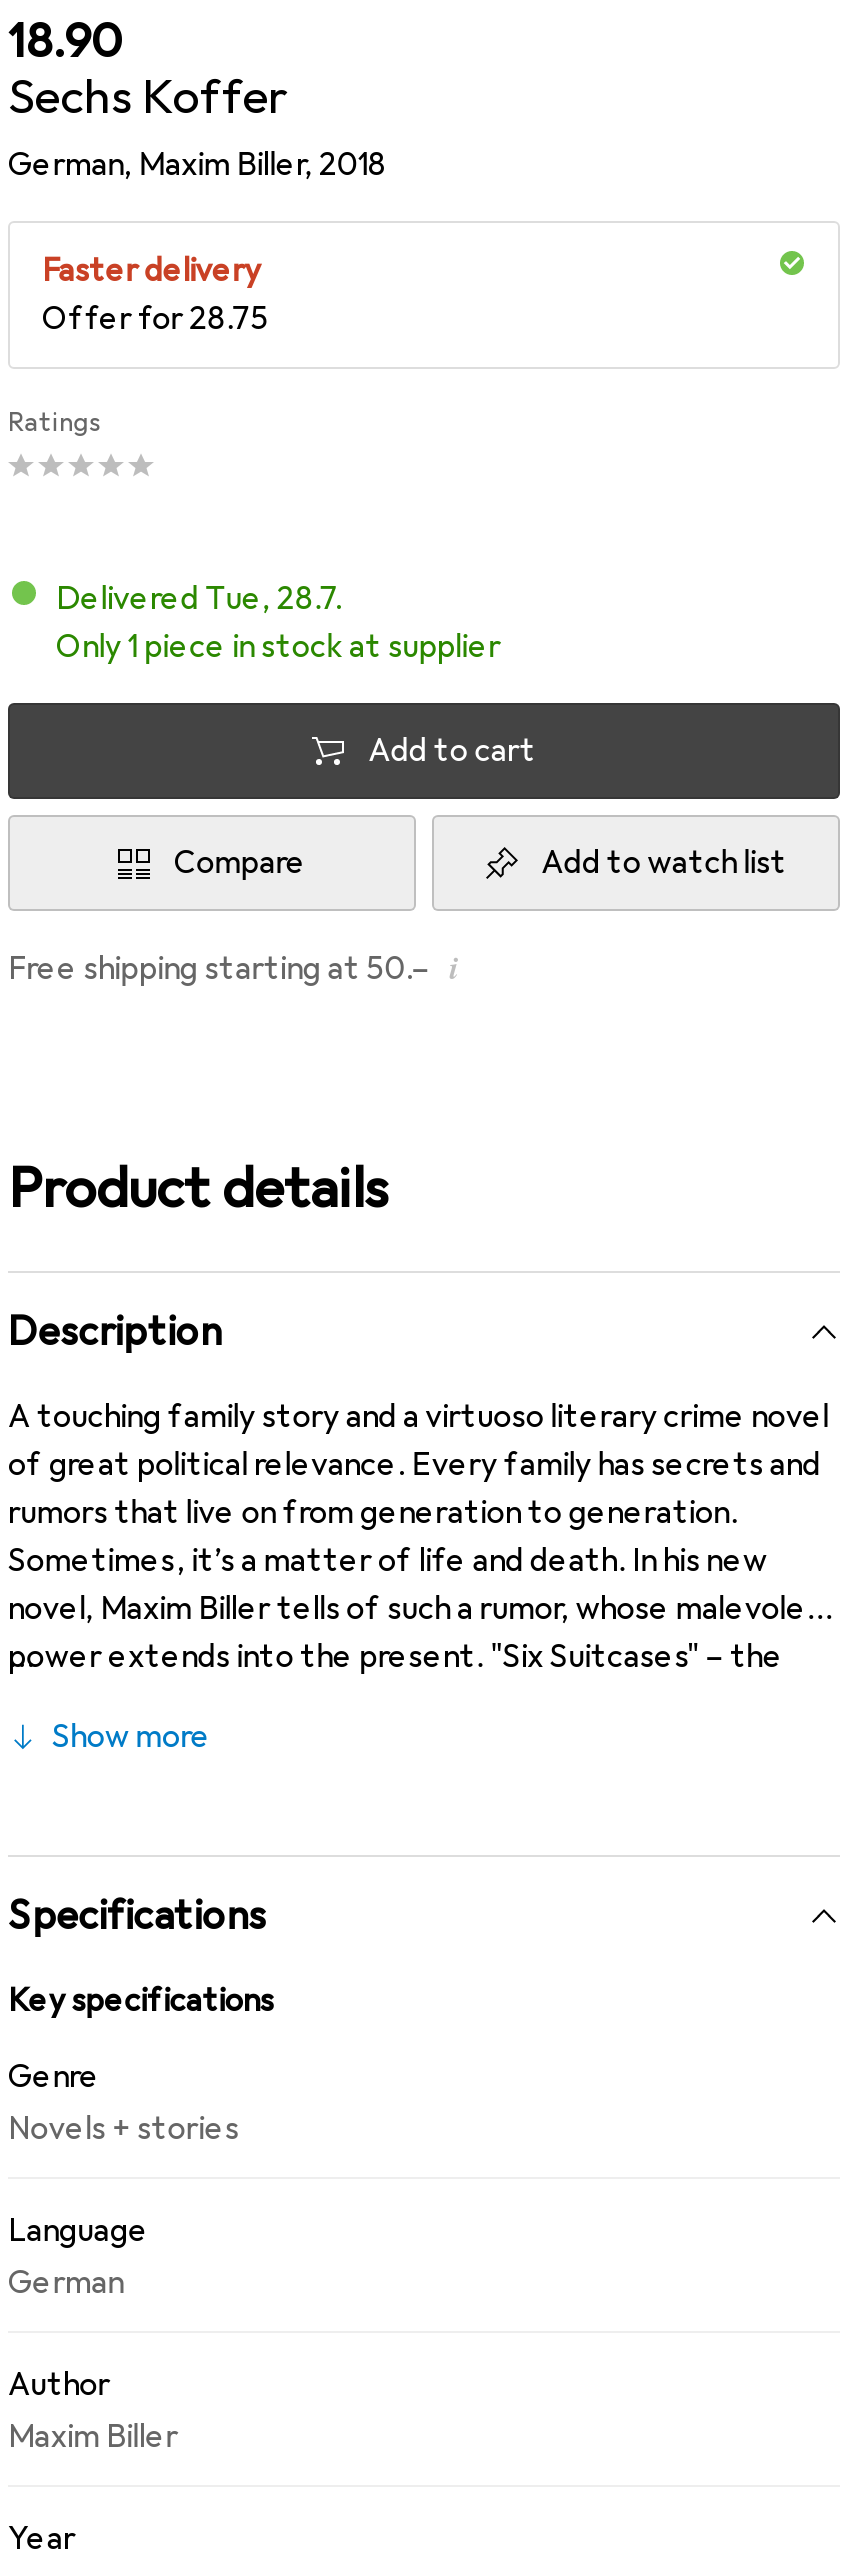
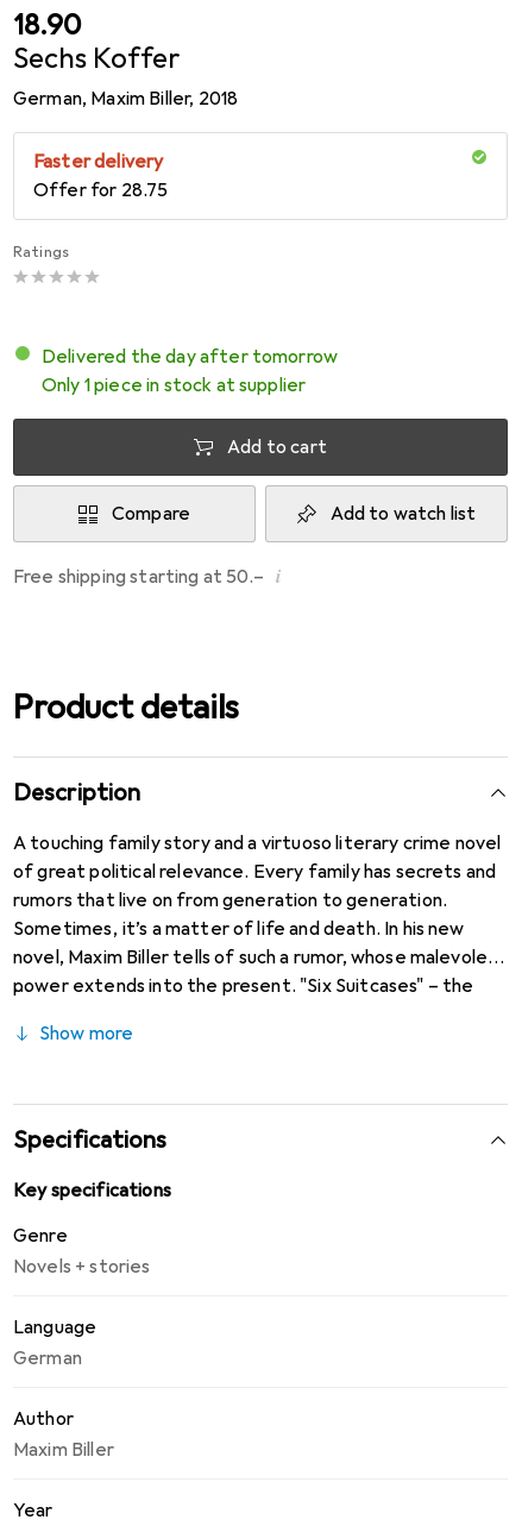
[80,579,342,619] Delivered Tue, 28.7. -> [56,345,338,369] Delivered the day after tomorrow

